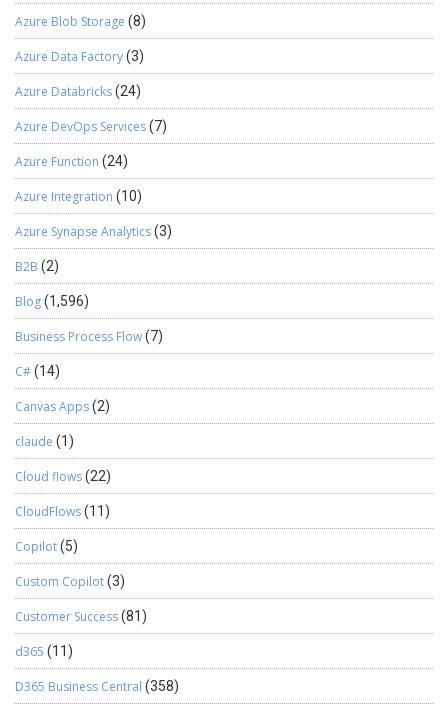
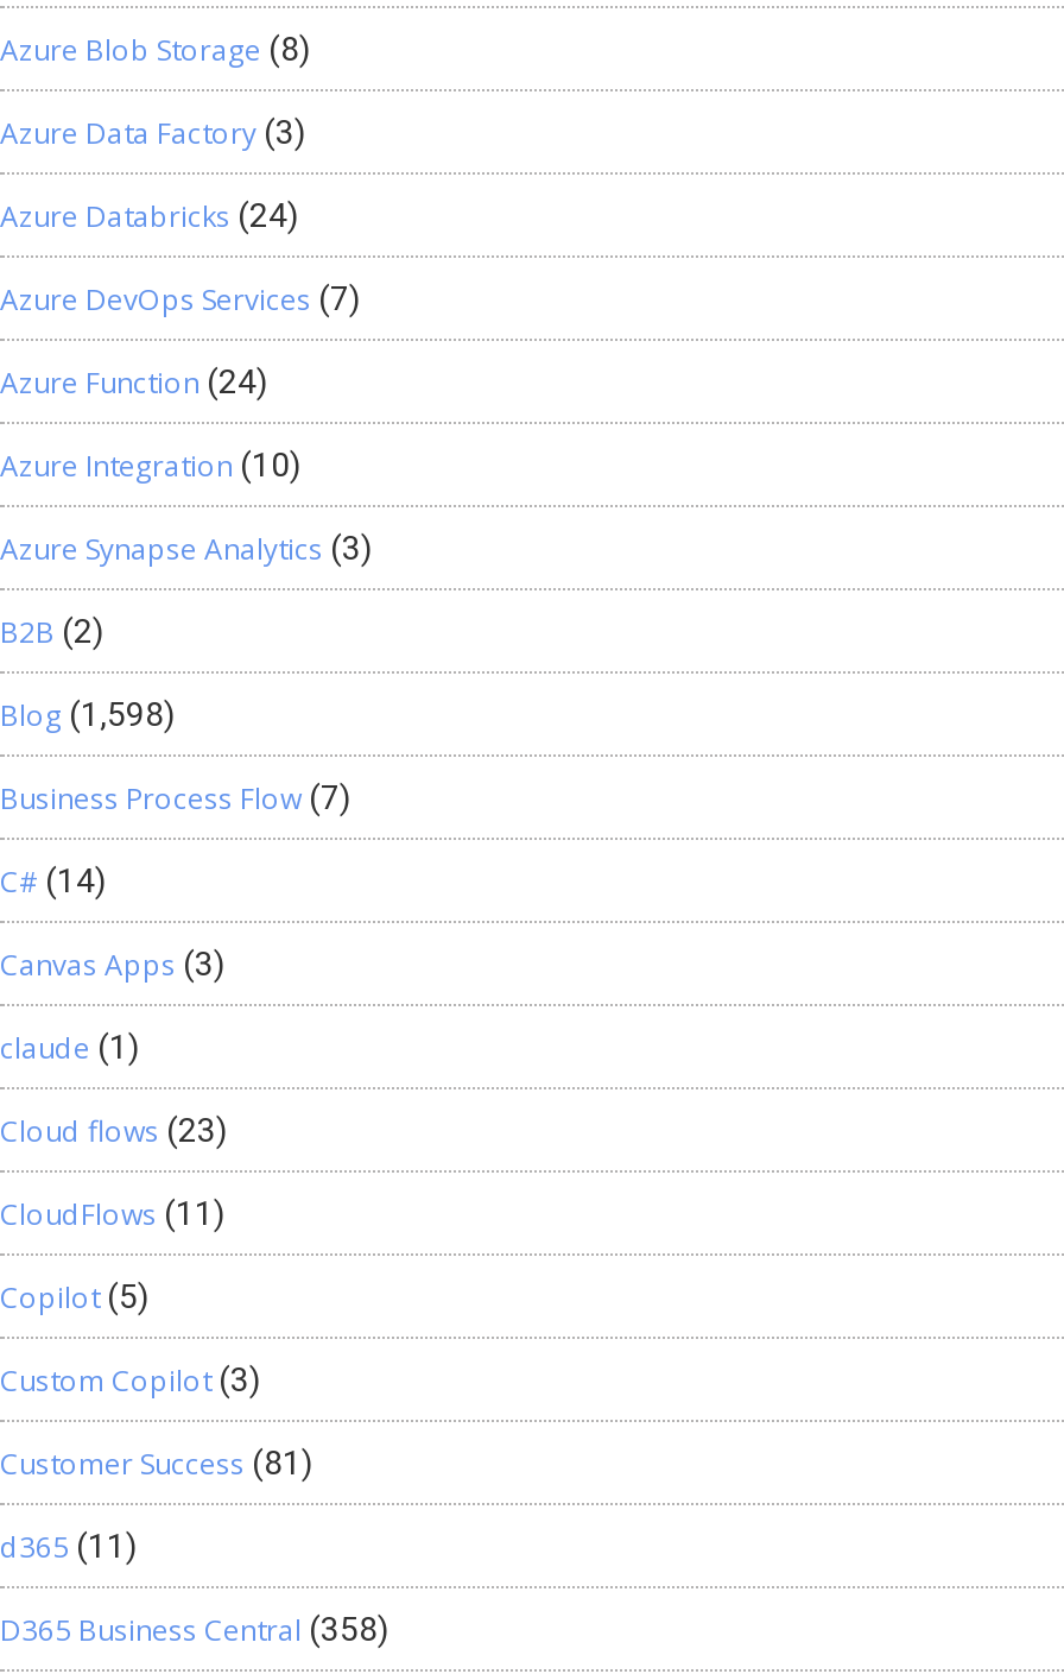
[15,293,89,310] Blog (1,596) -> [0,695,176,735] Blog (1,598)
[15,398,110,415] Canvas Apps (2) -> [0,945,226,985] Canvas Apps (3)
[15,468,111,485] Cloud flows (22) -> [0,1111,228,1151] Cloud flows (23)

